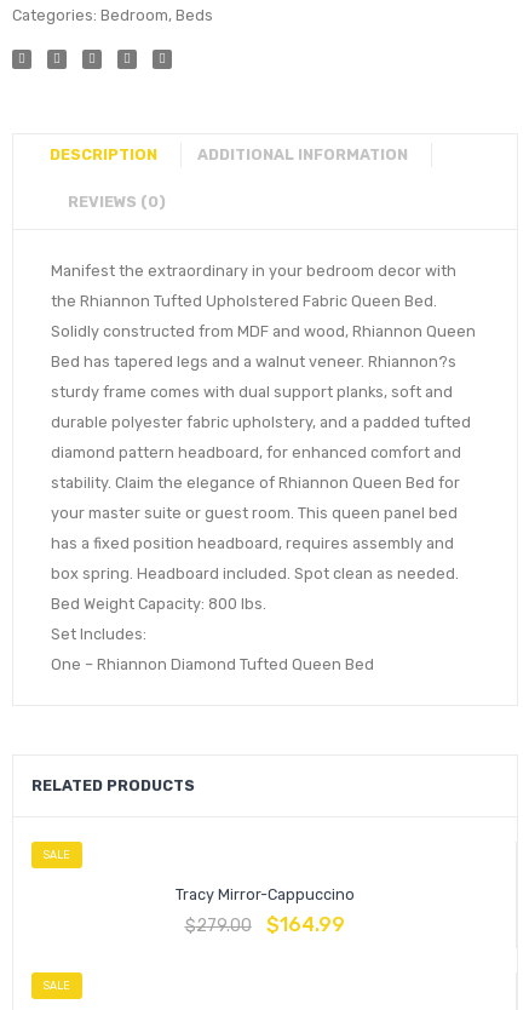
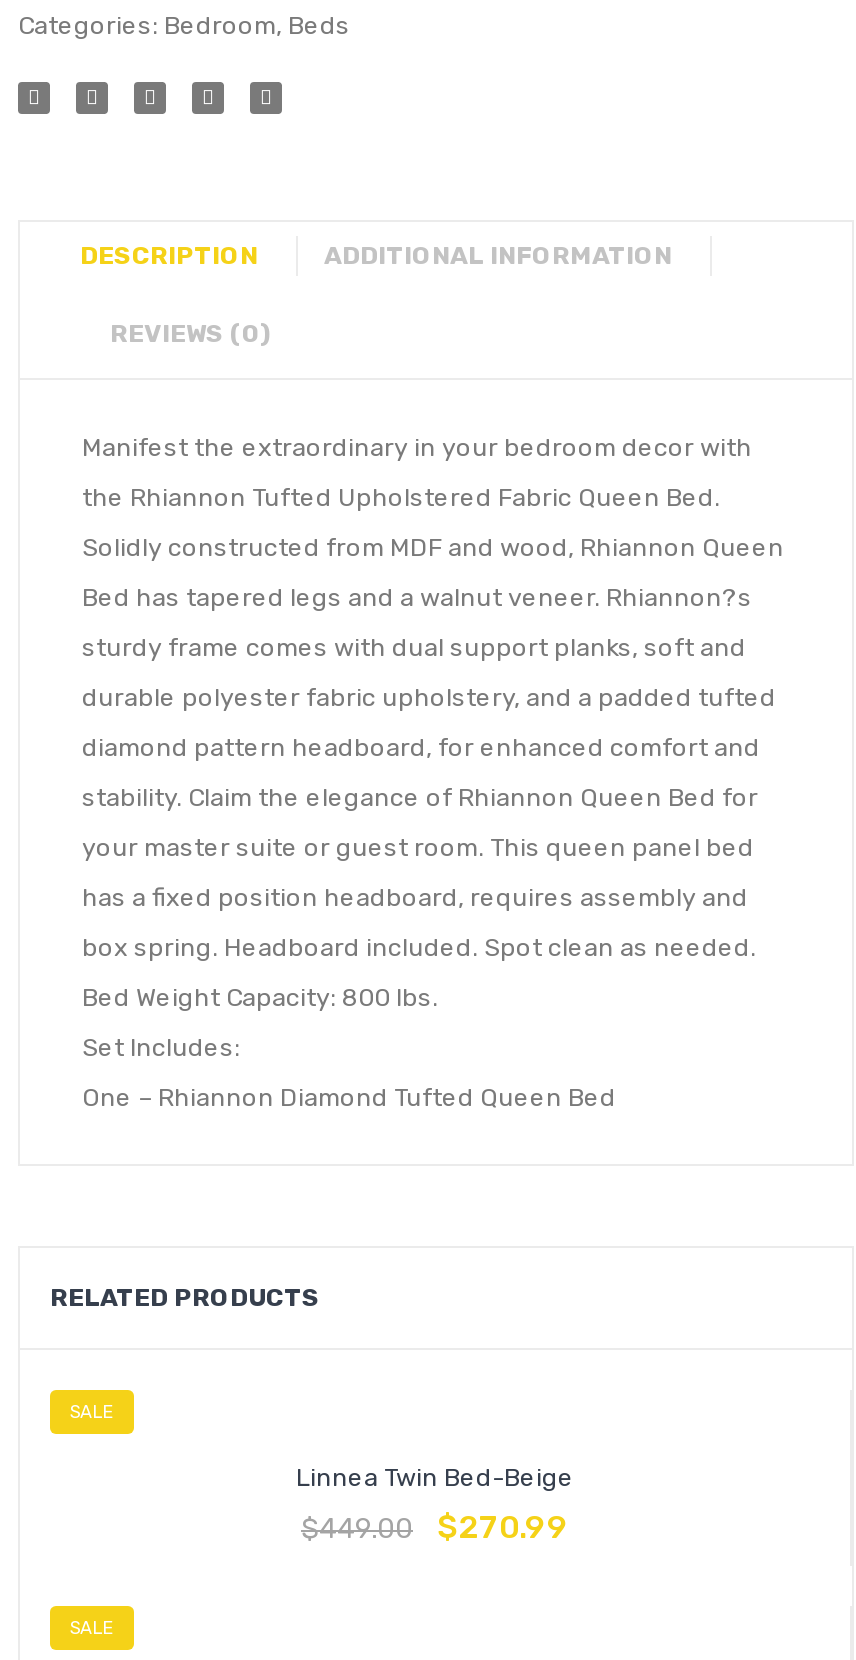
[175,886,354,904] Tracy Mirror-Cappuccino -> [296,1463,574,1493] Linnea Twin Bed-Beige
[185,913,344,936] $279.00 | $164.99 -> [301,1507,569,1545] $449.00 | $270.99

